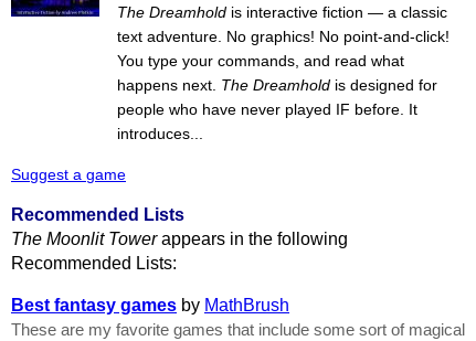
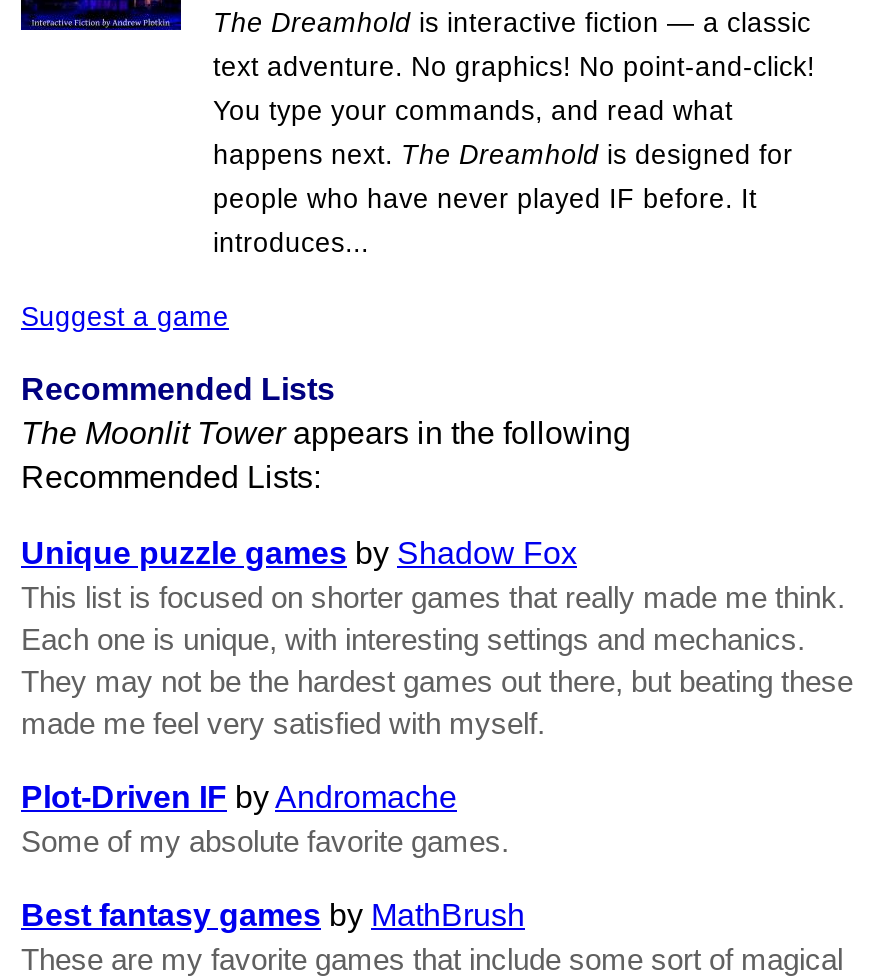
none -> [21,535,853,857] Unique puzzle games by Shadow Fox | This list is focused on shorter games that really made me think. | Each one is unique, with interesting settings and mechanics. | They may not be the hardest games out there, but beating these | made me feel very satisfied with myself. | Plot-Driven IF by Andromache | Some of my absolute favorite games.

